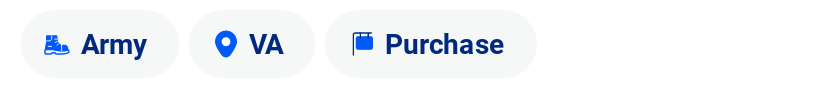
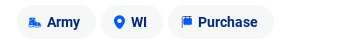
[249,27,283,59] VA -> [131,14,147,30] WI

